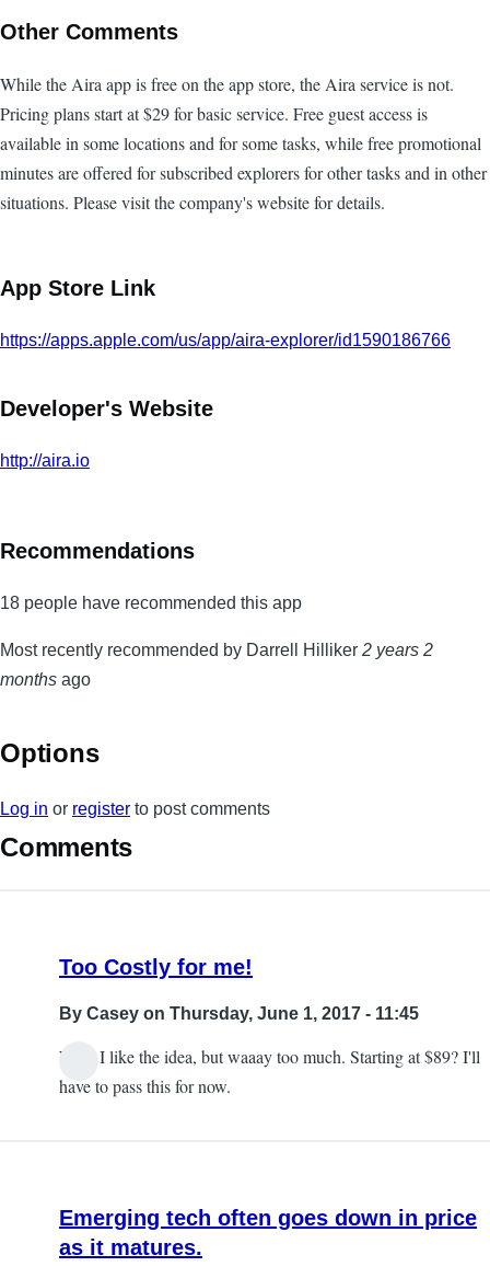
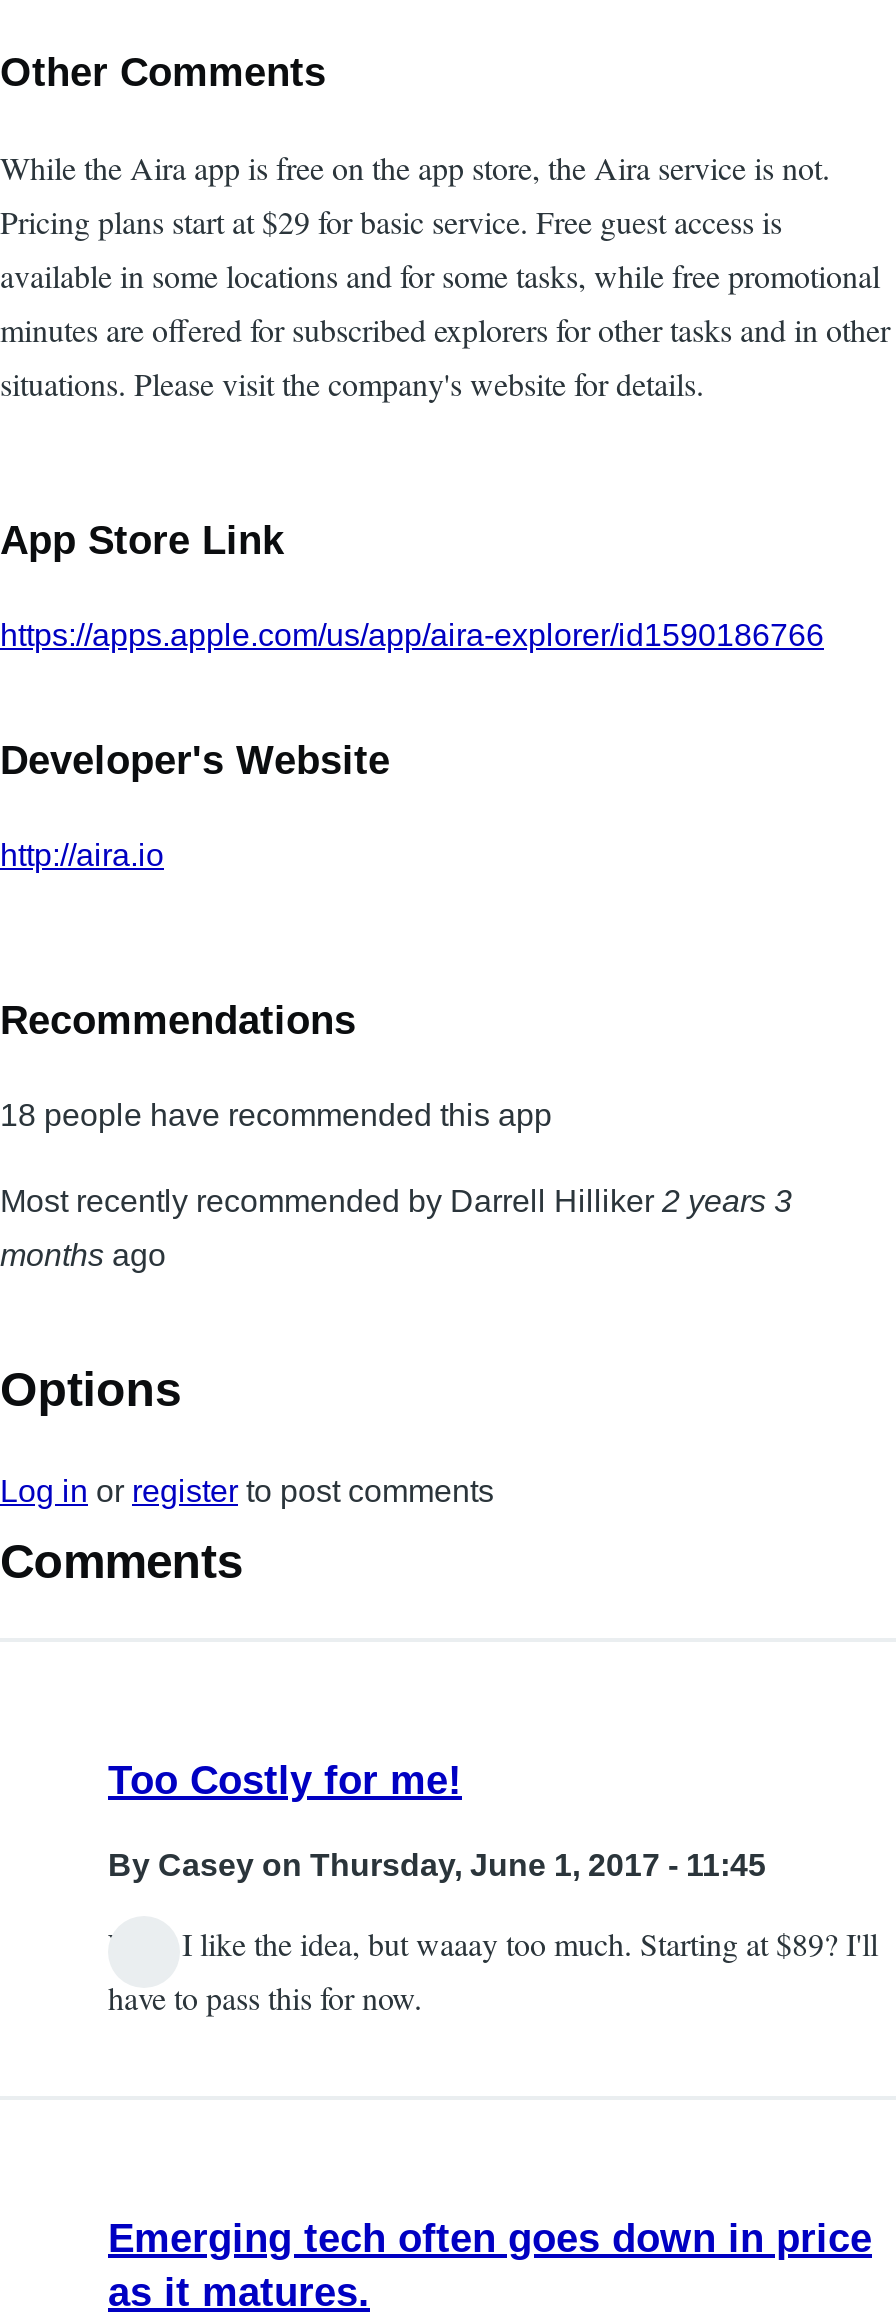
[0,640,433,659] Most recently recommended by Darrell Hilliker 2 years 2 -> [0,1183,792,1217] Most recently recommended by Darrell Hilliker 2 years 3

